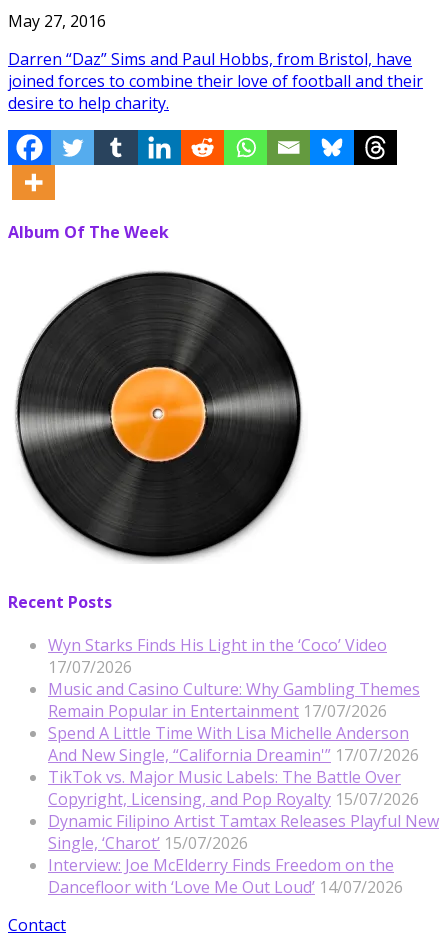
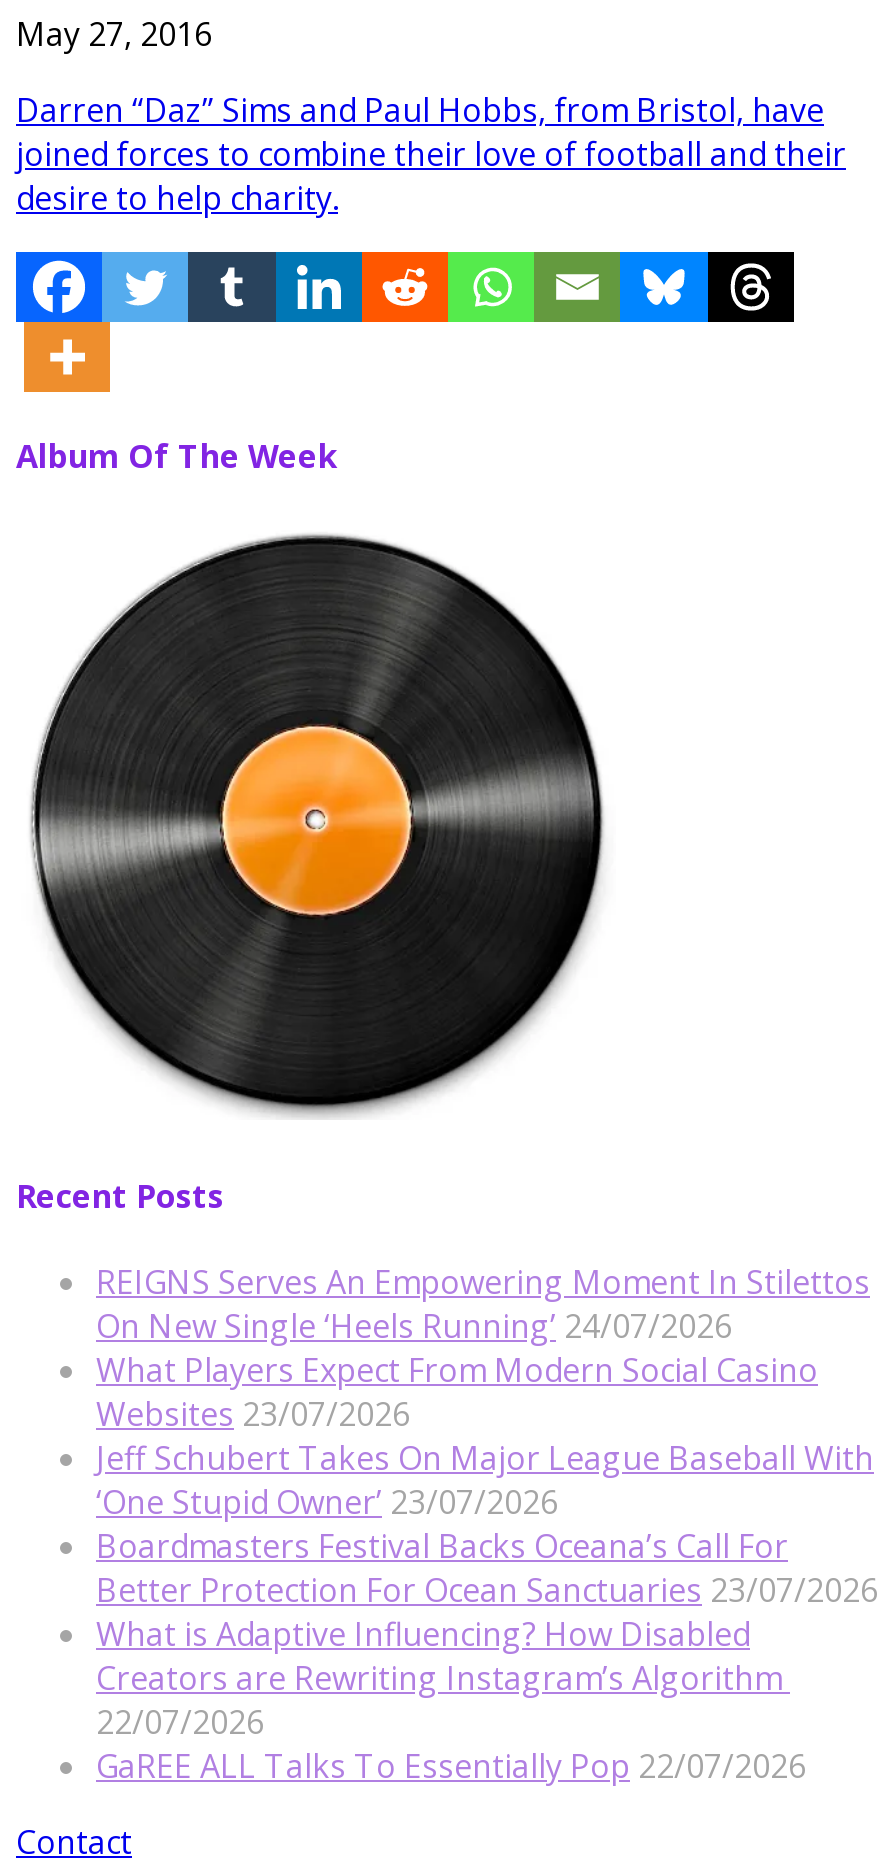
[48,634,439,898] Wyn Starks Finds His Light in the ‘Coco’ Video | 17/07/2026 | Music and Casino Culture: Why Gambling Themes | Remain Popular in Entertainment 17/07/2026 | Spend A Little Time With Lisa Michelle Anderson | And New Single, “California Dreamin'” 17/07/2026 | TikTok vs. Major Music Labels: The Battle Over | Copyright, Licensing, and Pop Royalty 15/07/2026 | Dynamic Filipino Artist Tamtax Releases Playful New | Single, ‘Charot’ 15/07/2026 | Interview: Joe McElderry Finds Freedom on the | Dancefloor with ‘Love Me Out Loud’ 14/07/2026 -> [96,1260,878,1788] REIGNS Serves An Empowering Moment In Stilettos | On New Single ‘Heels Running’ 24/07/2026 | What Players Expect From Modern Social Casino | Websites 23/07/2026 | Jeff Schubert Takes On Major League Baseball With | ‘One Stupid Owner’ 23/07/2026 | Boardmasters Festival Backs Oceana’s Call For | Better Protection For Ocean Sanctuaries 23/07/2026 | What is Adaptive Influencing? How Disabled | Creators are Rewriting Instagram’s Algorithm | 22/07/2026 | GaREE ALL Talks To Essentially Pop 22/07/2026

